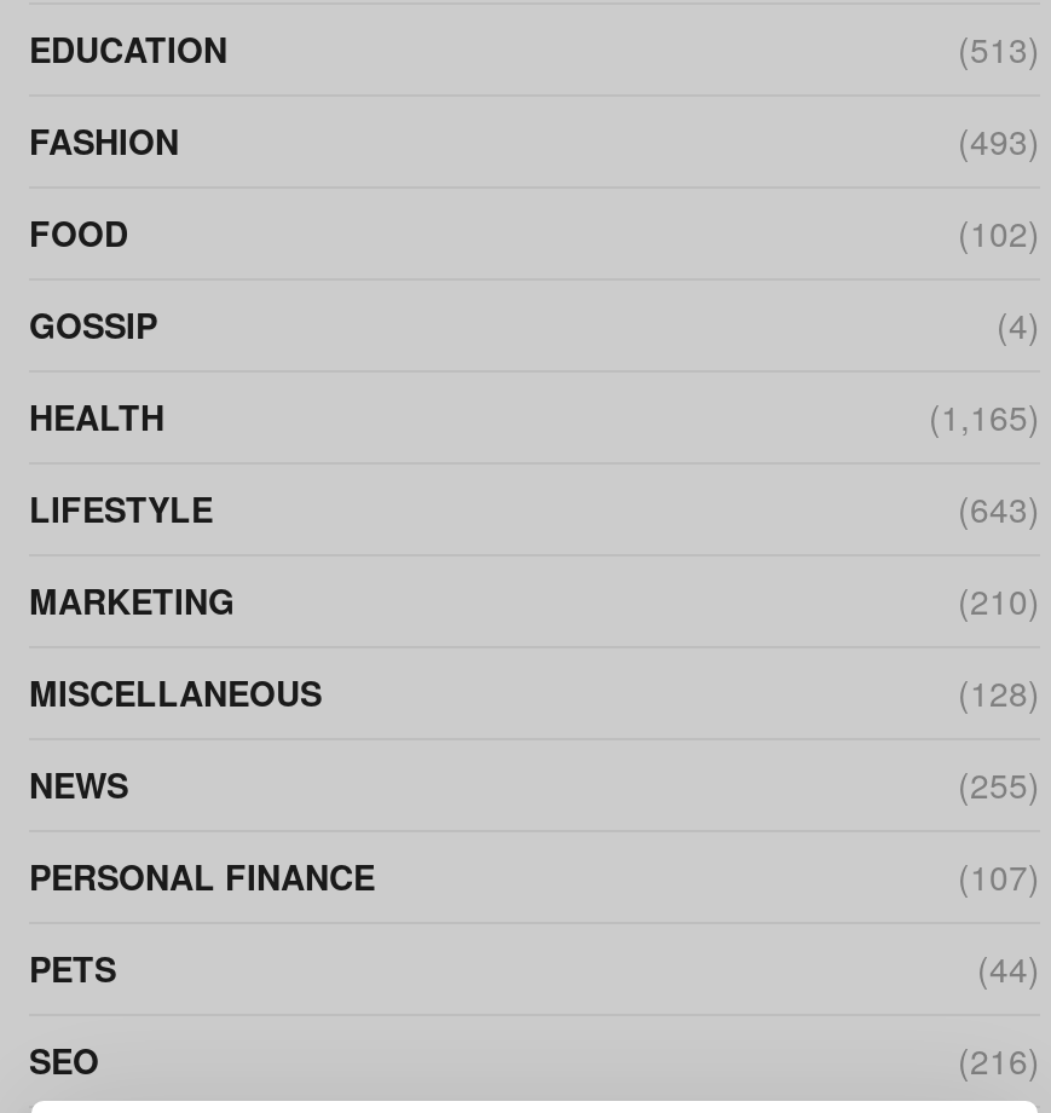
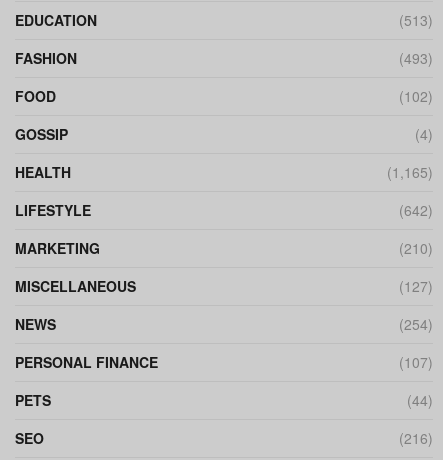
[958,484,1040,533] (643) -> [399,200,433,220] (642)
[958,668,1040,717] (128) -> [399,276,433,296] (127)
[958,760,1040,809] (255) -> [399,314,433,334] (254)

